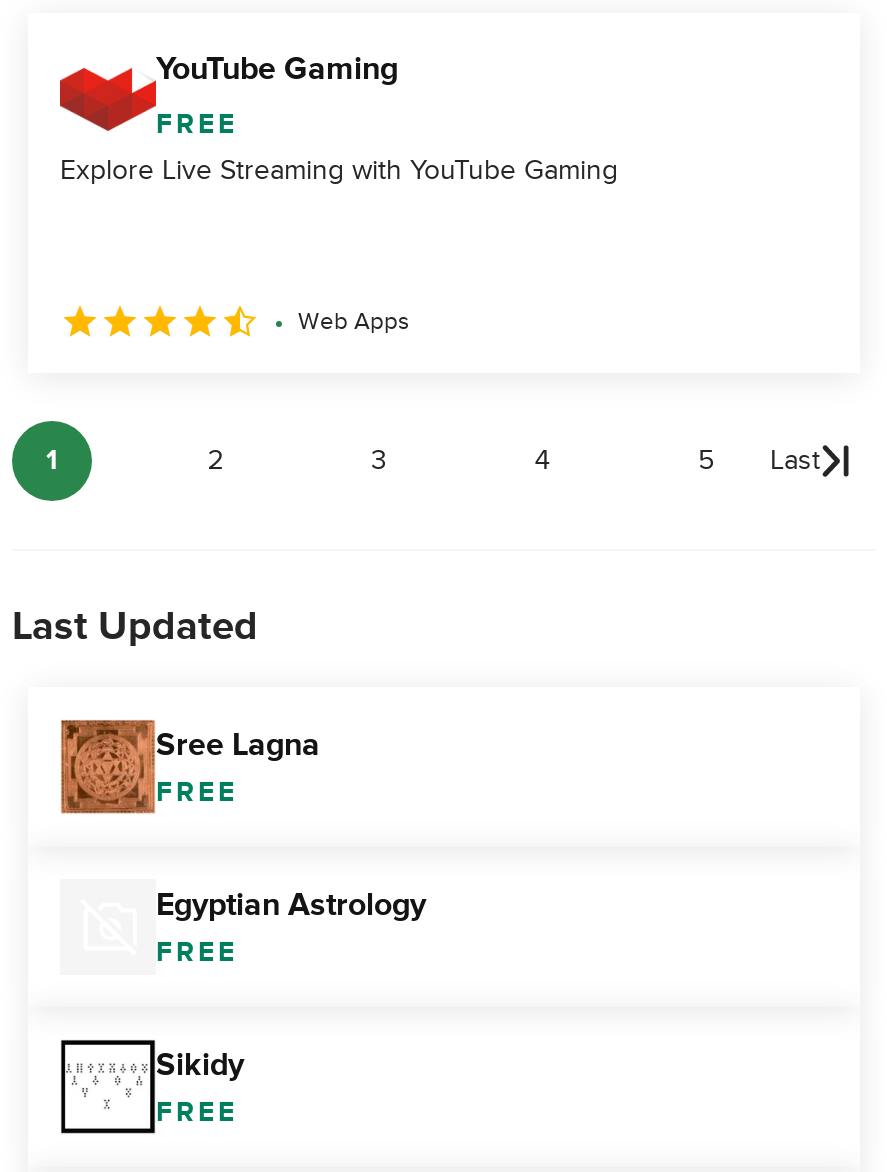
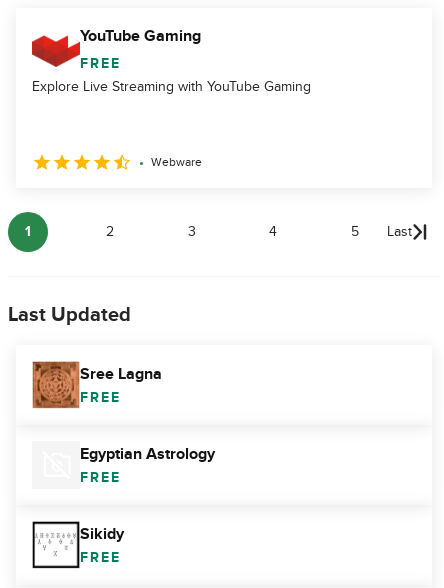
[298,307,410,335] Web Apps -> [151,155,202,169] Webware

